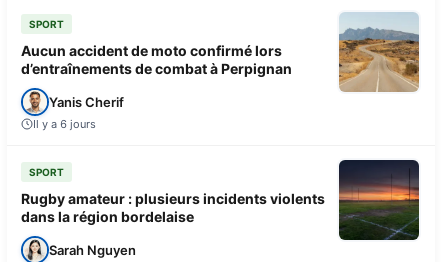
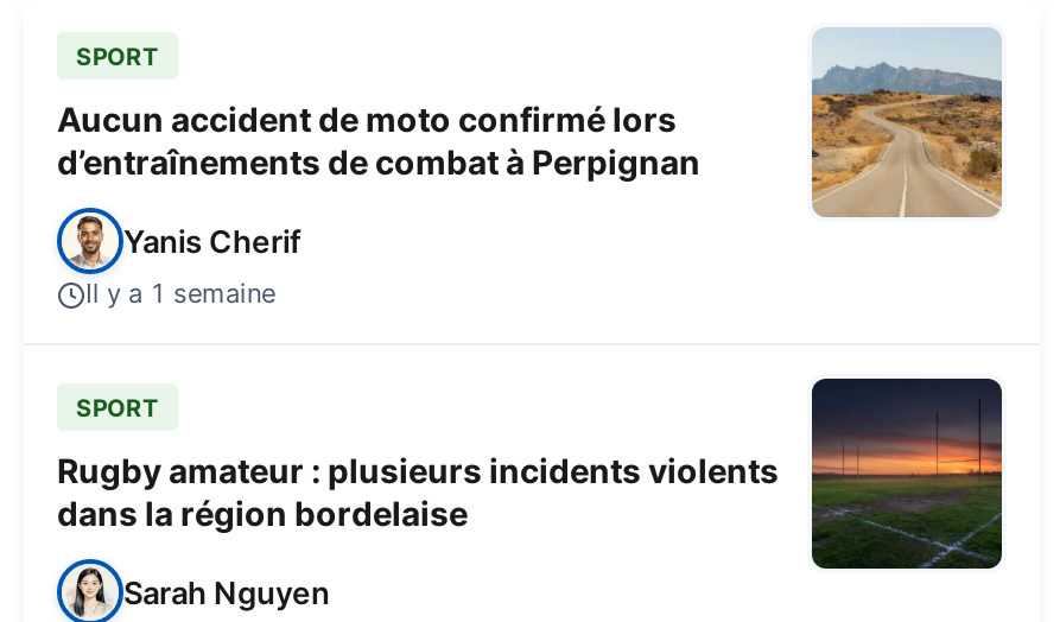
[33,117,96,131] Il y a 6 jours -> [85,277,275,310] Il y a 1 semaine

